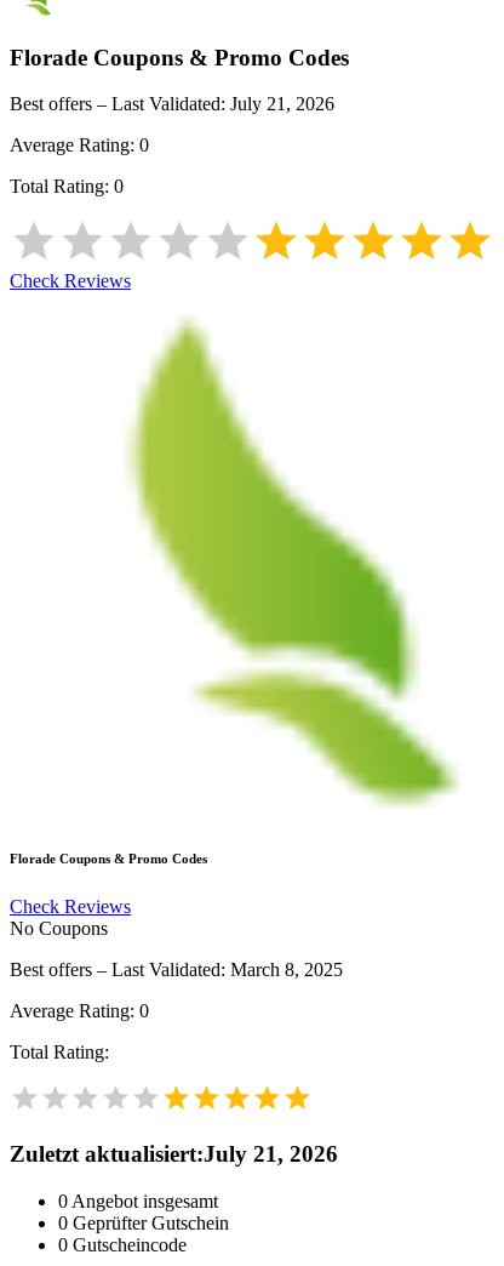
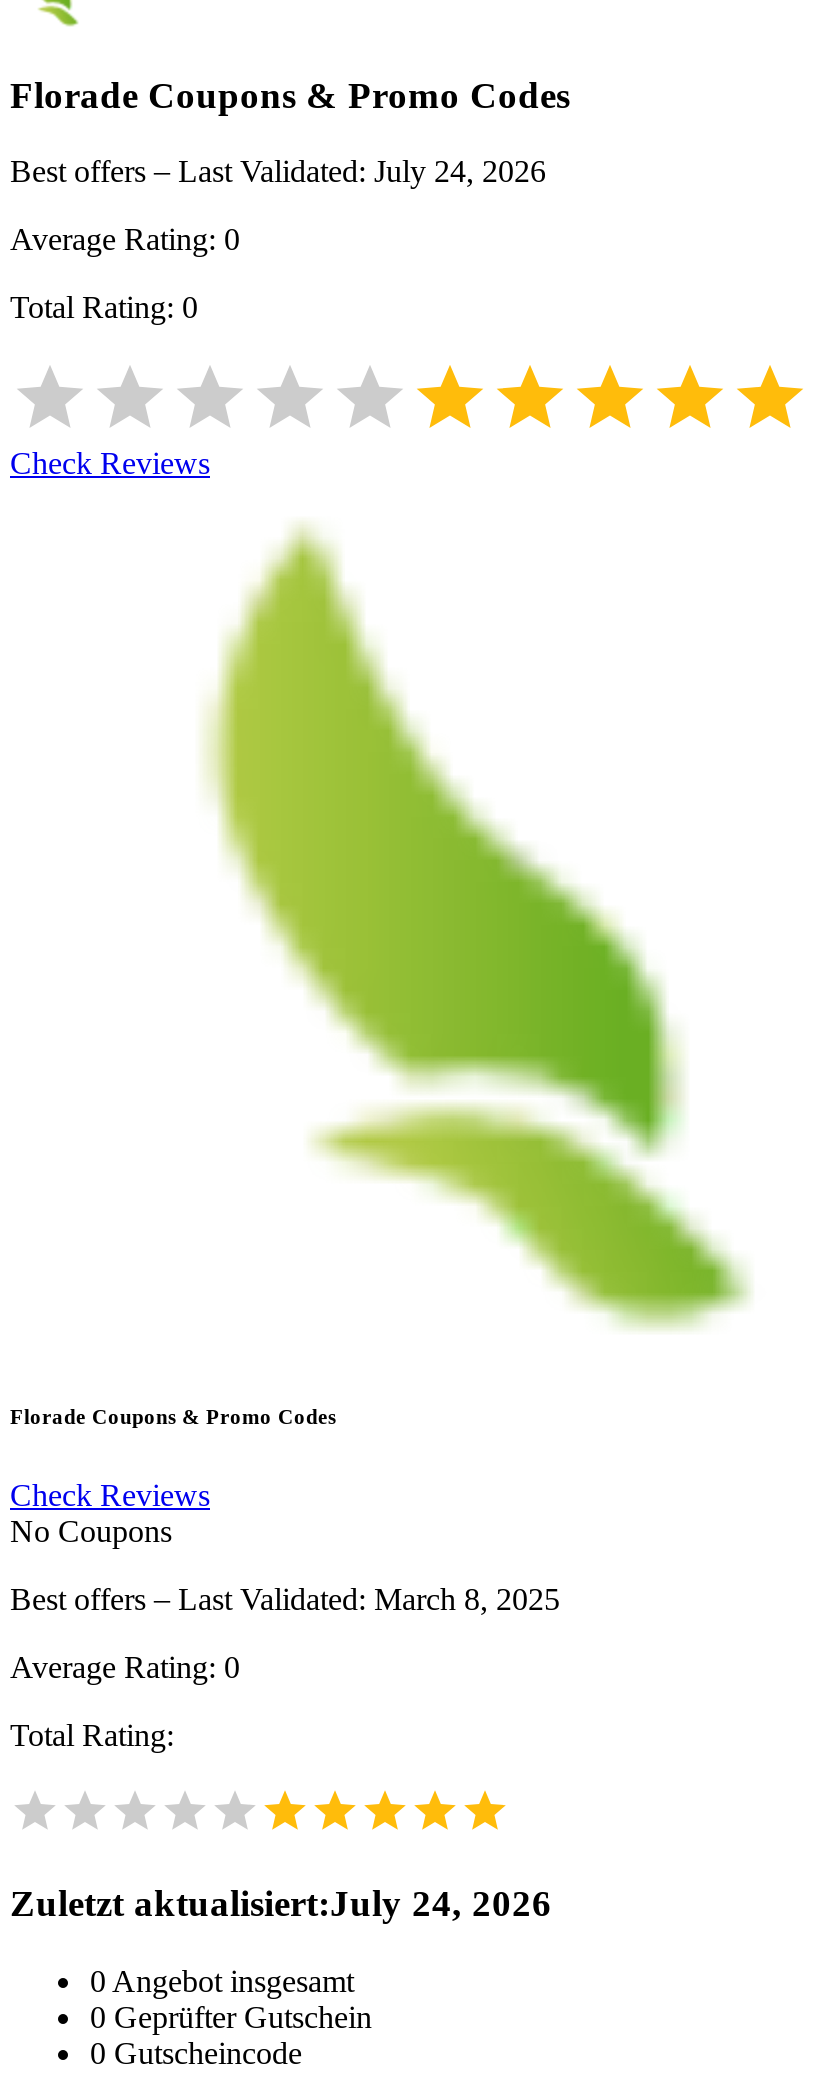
[10,94,334,114] Best offers – Last Validated: July 21, 2026 -> [10,155,546,189] Best offers – Last Validated: July 24, 2026
[10,1141,338,1167] Zuletzt aktualisiert:July 21, 2026 -> [10,1882,552,1924] Zuletzt aktualisiert:July 24, 2026

